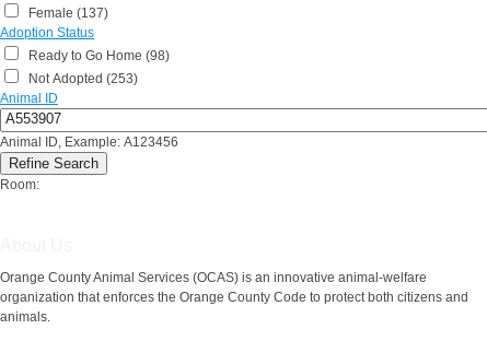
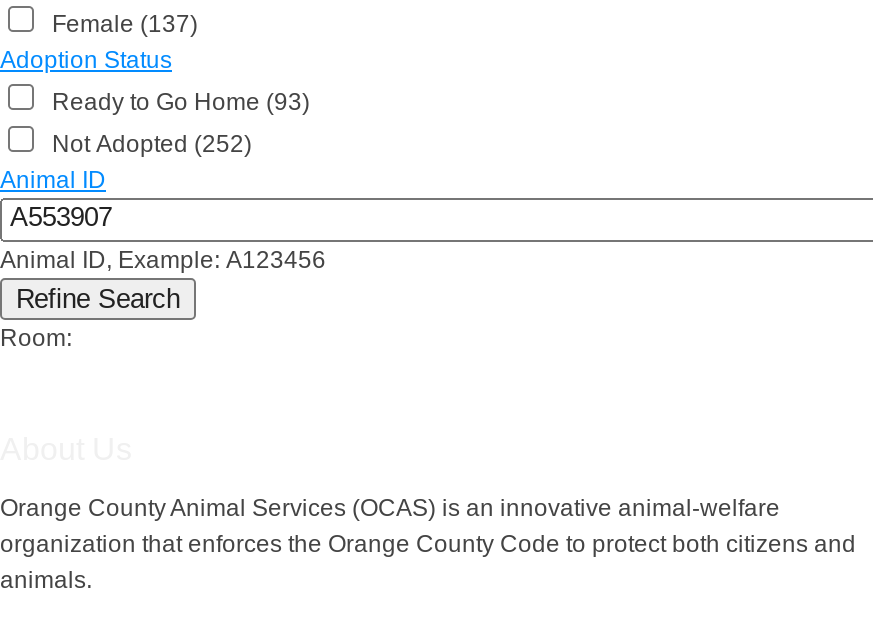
[22,48,170,63] Ready to Go Home (98) -> [40,88,310,116] Ready to Go Home (93)
[22,71,138,86] Not Adopted (253) -> [40,130,252,158] Not Adopted (252)

